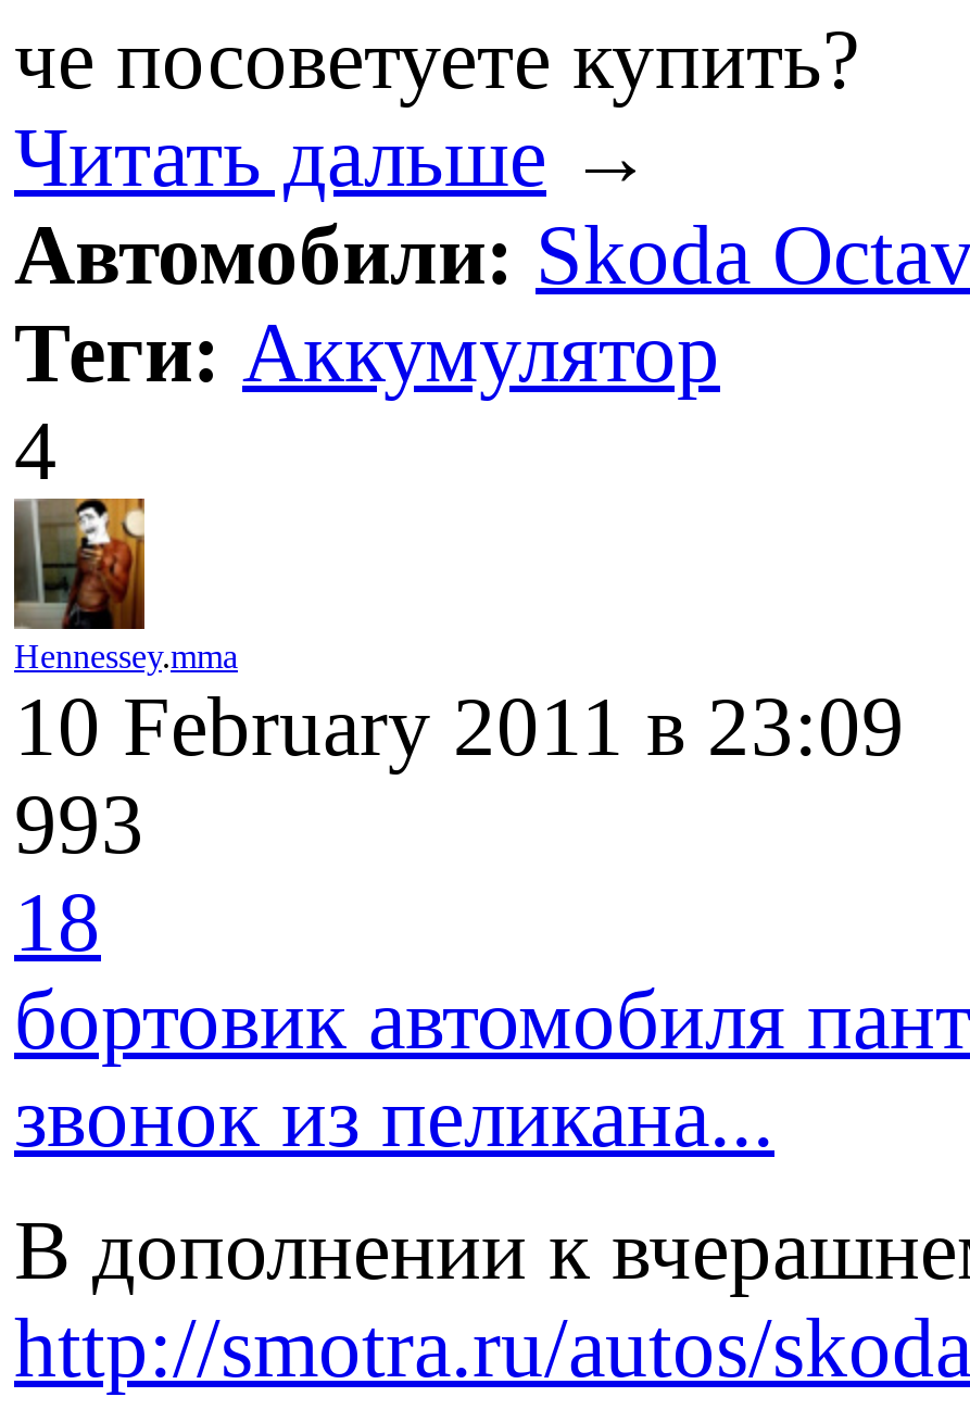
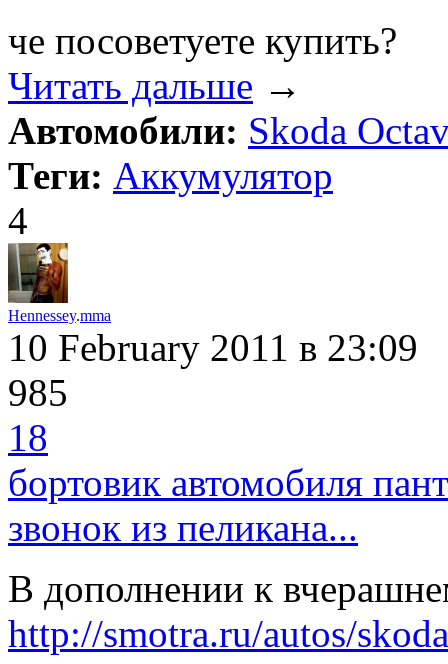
[14,777,144,870] 993 -> [8,371,68,414] 985

